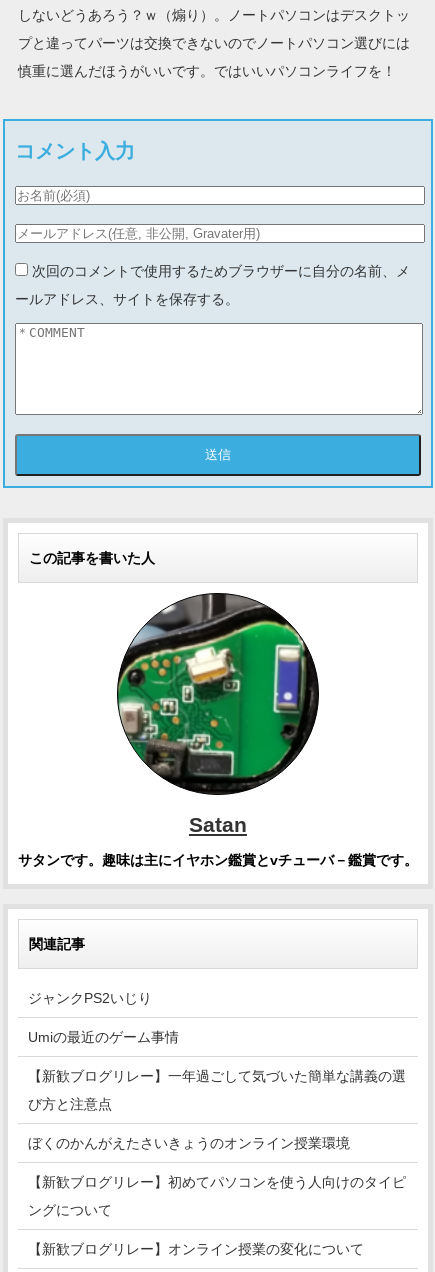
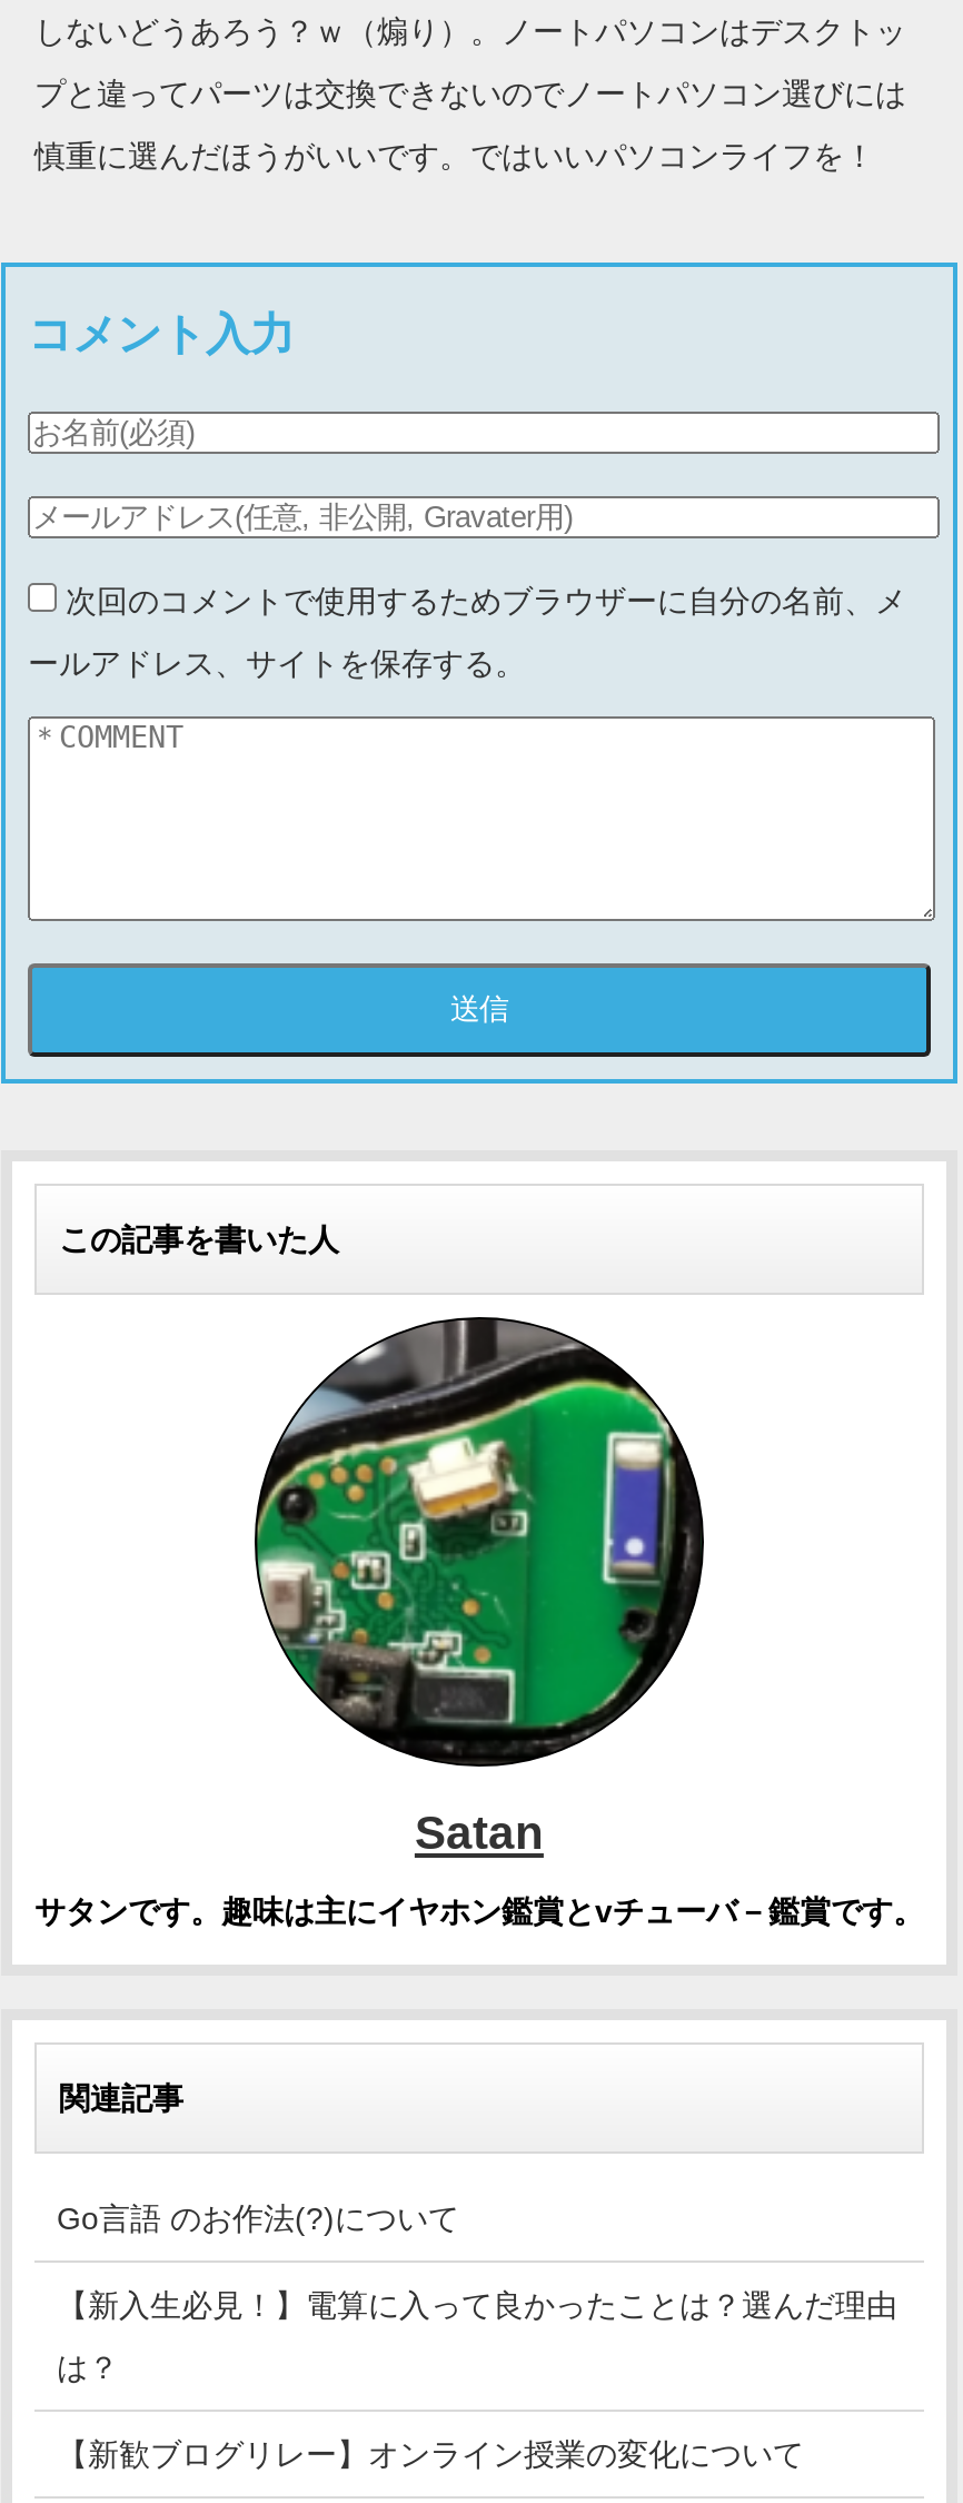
[28,990,406,1218] ジャンクPS2いじり | Umiの最近のゲーム事情 | 【新歓ブログリレー】一年過ごして気づいた簡単な講義の選 | び方と注意点 | ぼくのかんがえたさいきょうのオンライン授業環境 | 【新歓ブログリレー】初めてパソコンを使う人向けのタイピ | ングについて -> [57,2200,897,2385] Go言語 のお作法(?)について | 【新入生必見！】電算に入って良かったことは？選んだ理由 | は？

